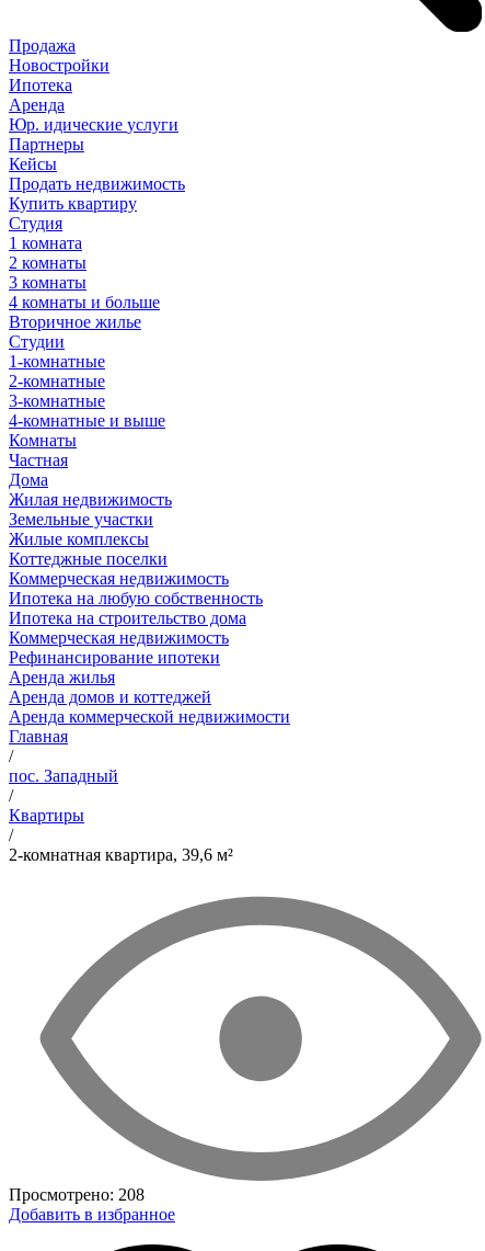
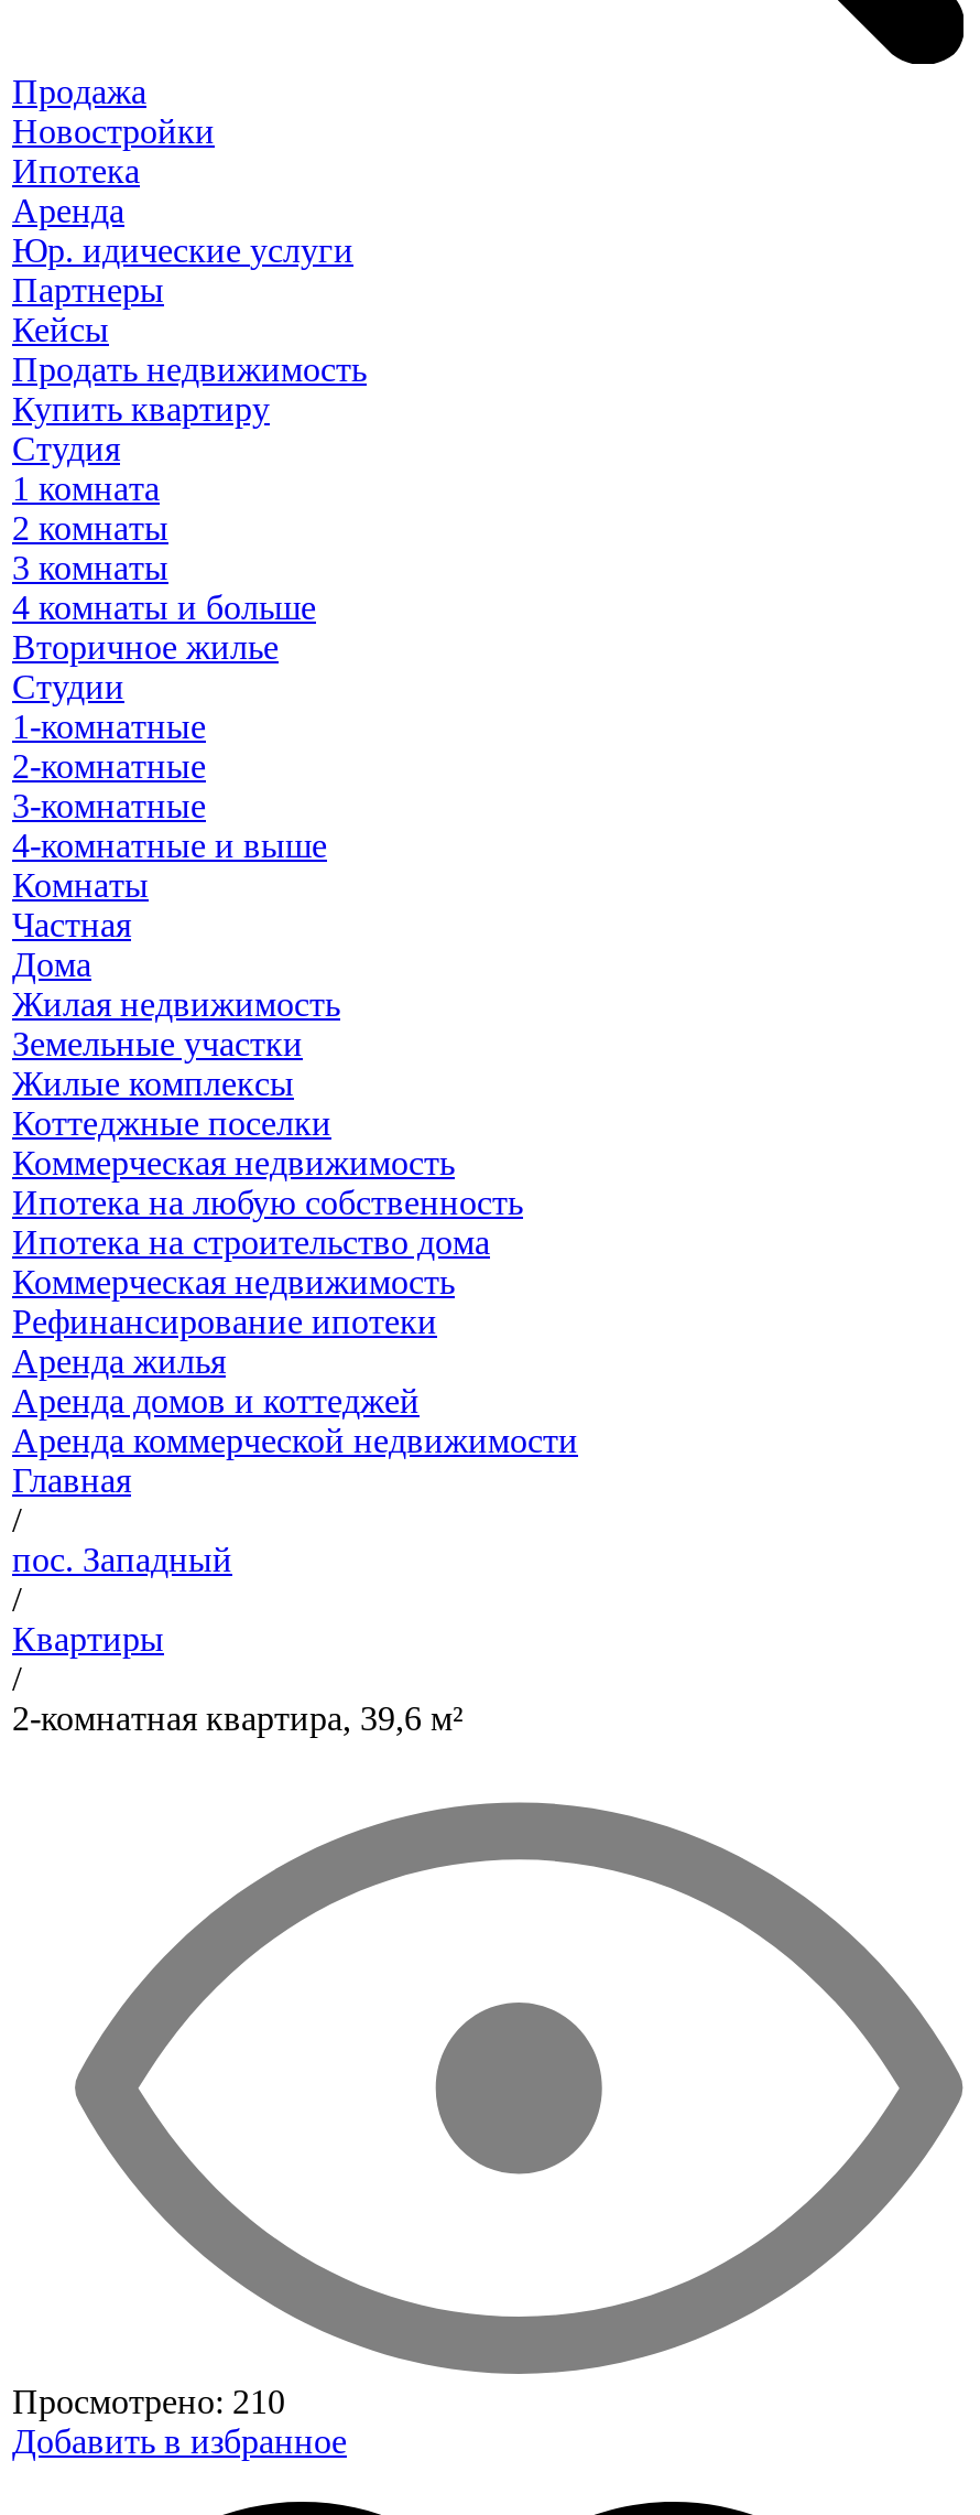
[9,1185,145,1204] Просмотрено: 208 -> [12,2383,285,2420] Просмотрено: 210

